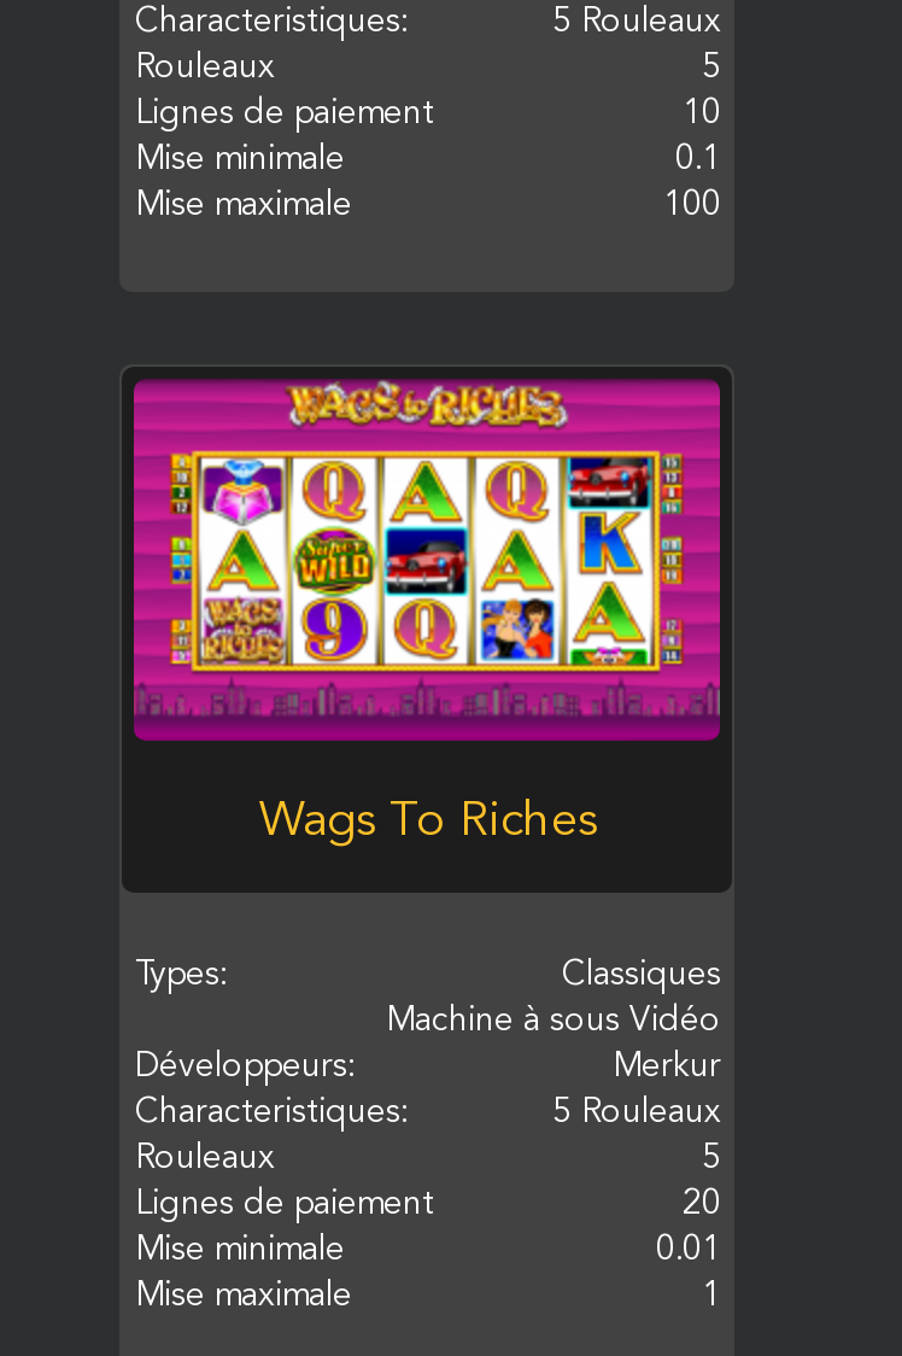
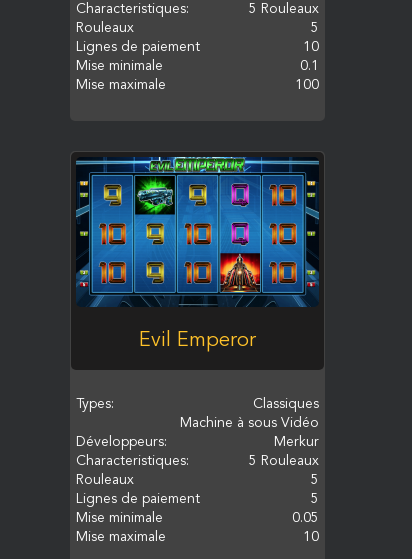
[131,379,722,848] [image] | Wags To Riches -> [75,156,320,351] [image] | Evil Emperor
[683,1188,721,1222] 20 -> [311,492,319,506] 5
[656,1234,721,1268] 0.01 -> [292,511,319,525] 0.05
[702,1280,721,1314] 1 -> [303,530,319,544] 10

